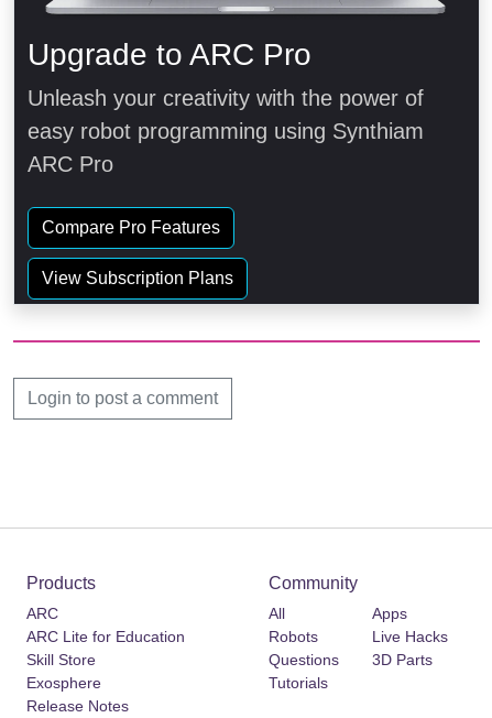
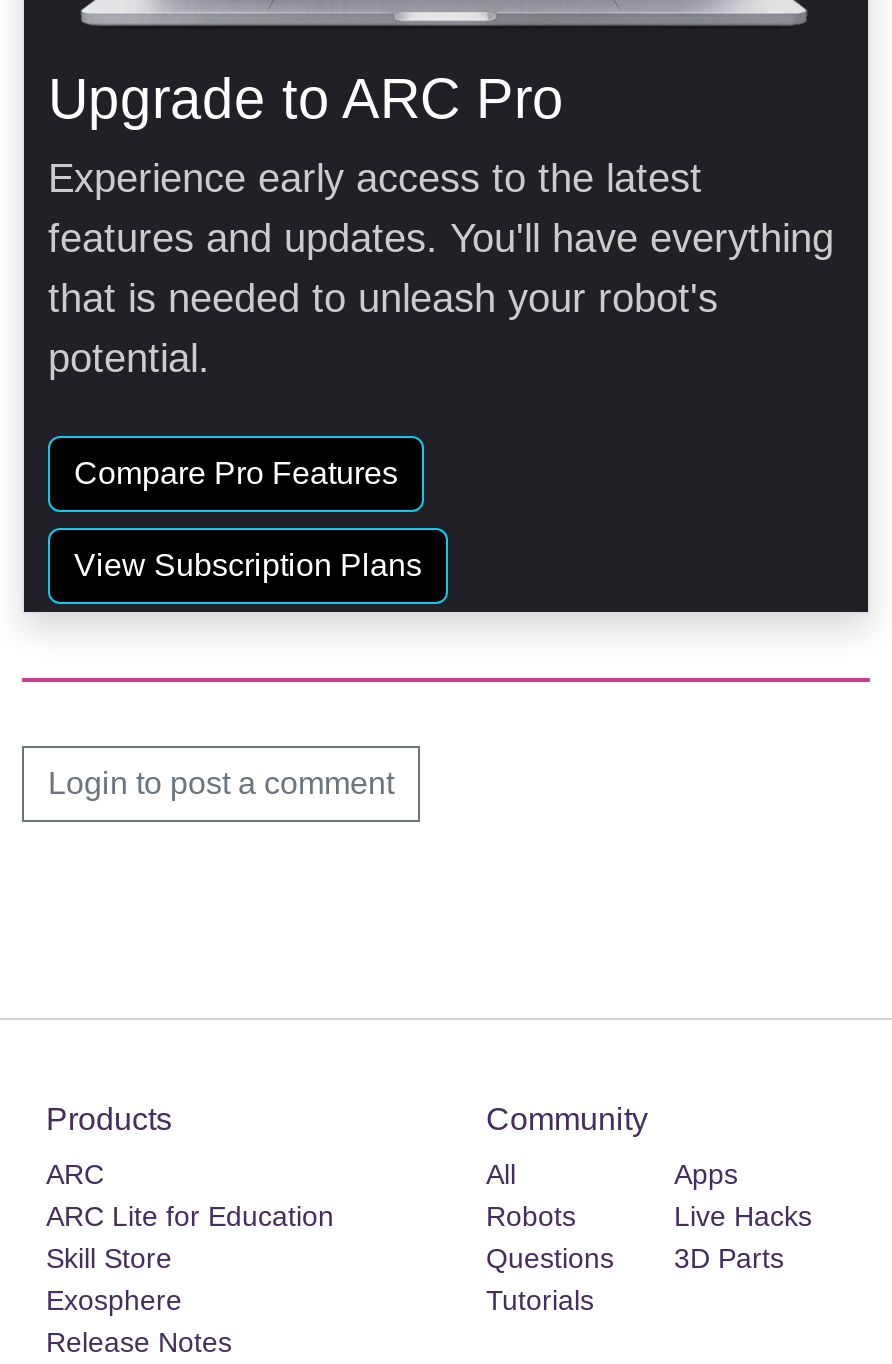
[28,86,424,177] Unleash your creativity with the power of | easy robot programming using Synthiam | ARC Pro -> [48,157,834,381] Experience early access to the latest | features and updates. You'll have everything | that is needed to unleash your robot's | potential.

